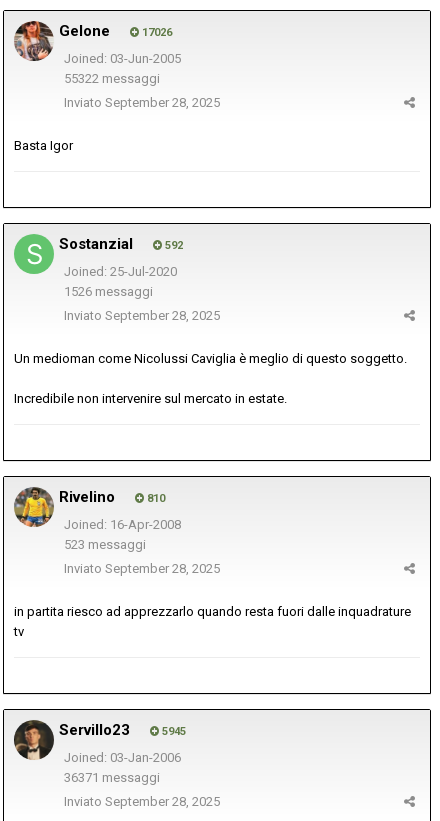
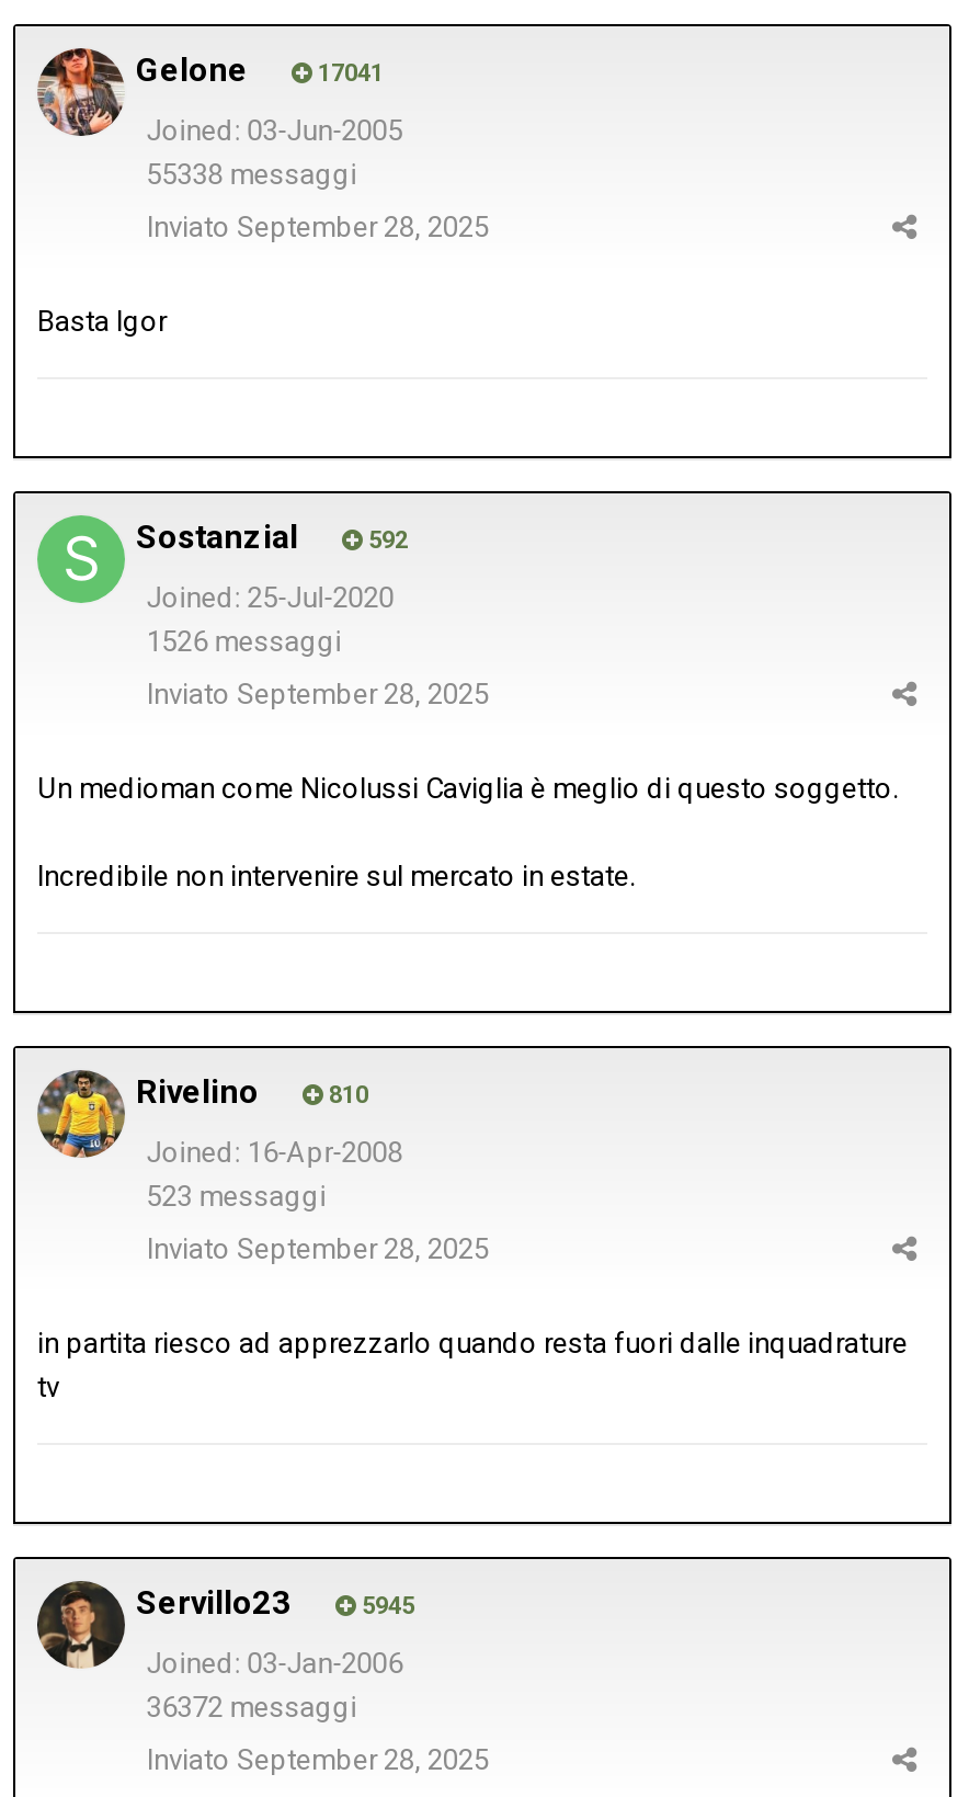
[139,26,172,39] 17026 -> [311,59,384,87] 17041
[64,71,160,86] 55322 messaggi -> [146,158,357,191] 55338 messaggi
[64,770,160,785] 36371 messaggi -> [146,1691,357,1724] 36372 messaggi

